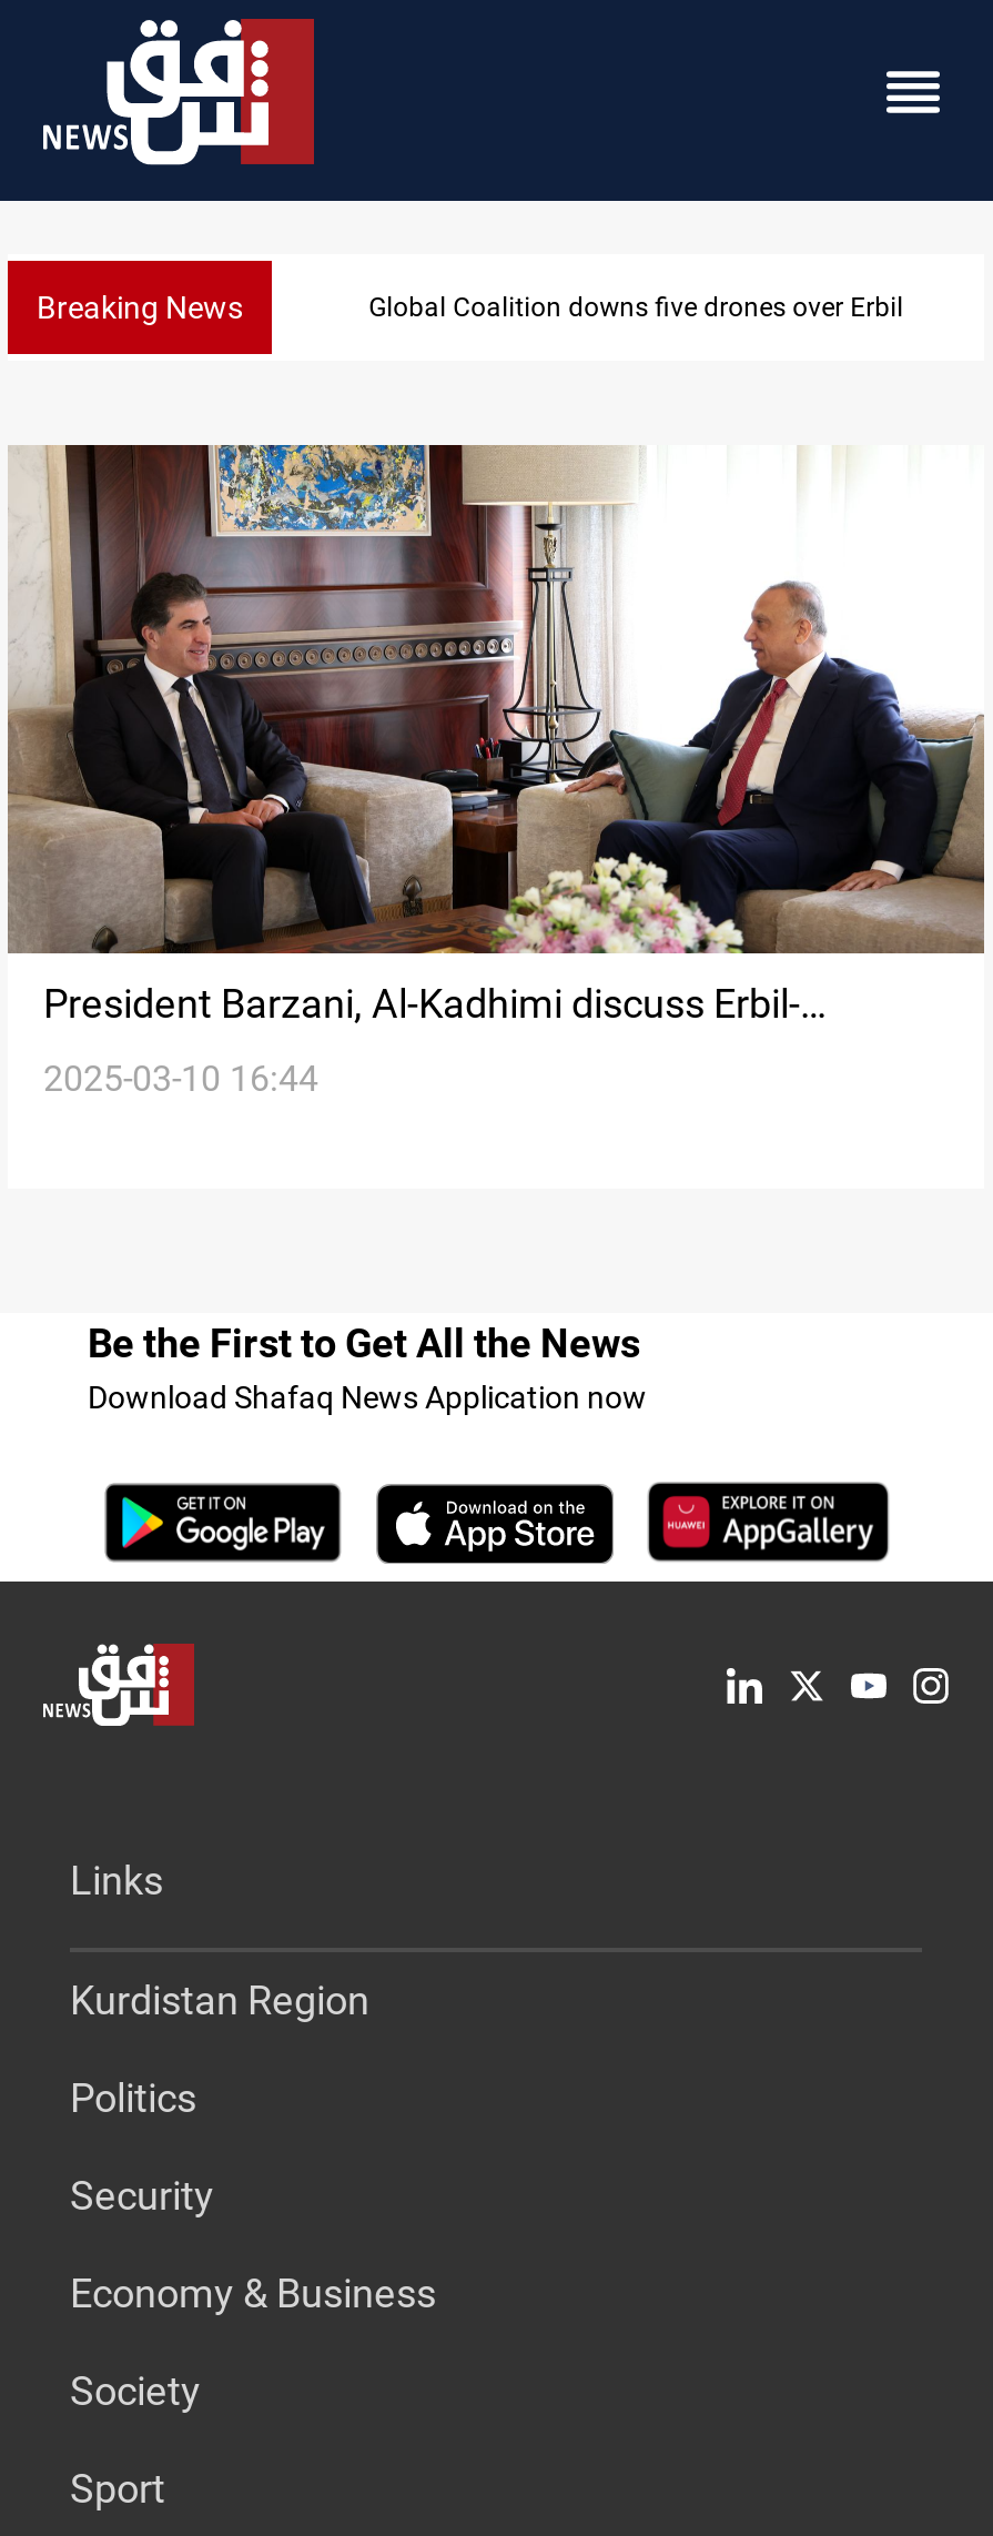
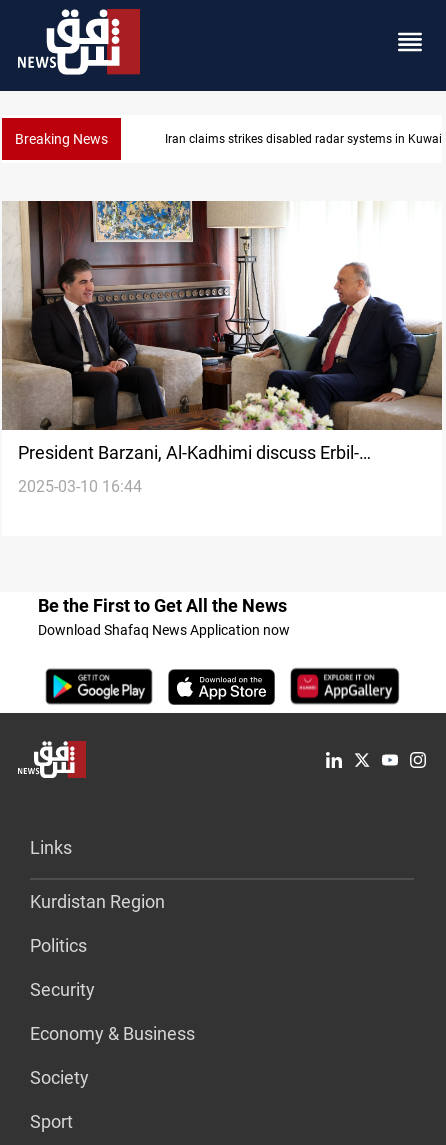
[331,292,866,323] Global Coalition downs five drones over Erbil -> [165,132,446,146] Iran claims strikes disabled radar systems in Kuwait

